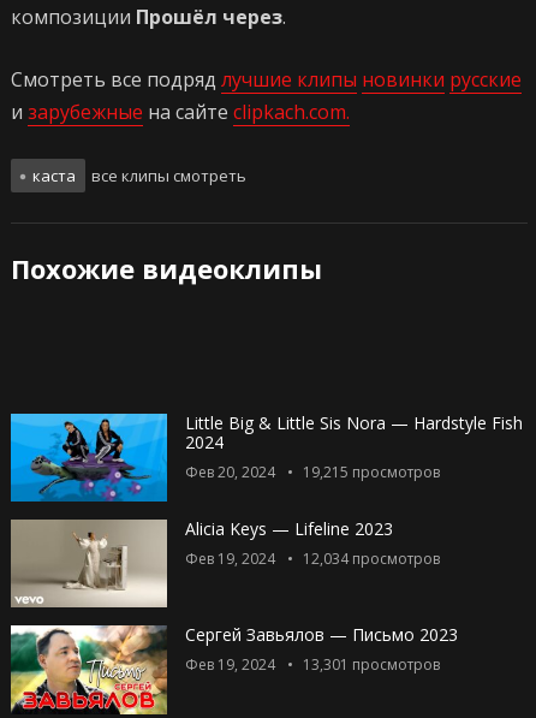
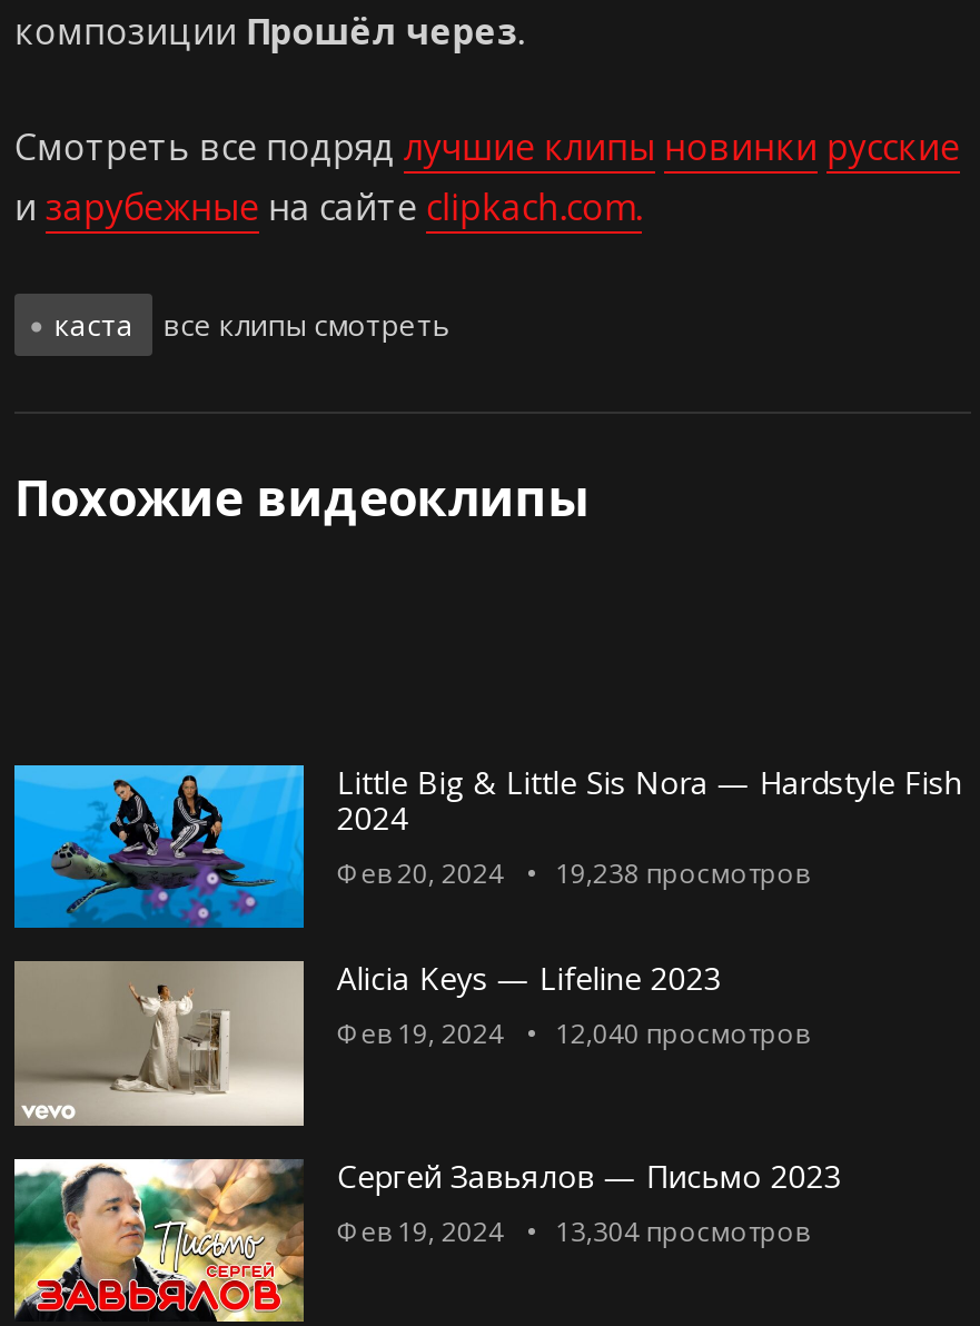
[185,462,440,482] Фев 20, 2024 19,215 просмотров -> [337,855,808,892] Фев 20, 2024 19,238 просмотров
[185,549,440,569] Фев 19, 2024 12,034 просмотров -> [337,1015,808,1053] Фев 19, 2024 12,040 просмотров
[185,655,440,675] Фев 19, 2024 13,301 просмотров -> [337,1211,808,1249] Фев 19, 2024 13,304 просмотров

